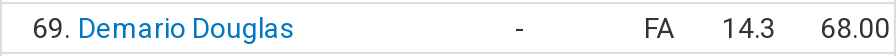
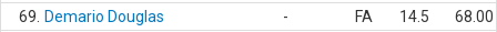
[644,12,890,44] FA 14.3 68.00 -> [355,8,494,25] FA 14.5 68.00

